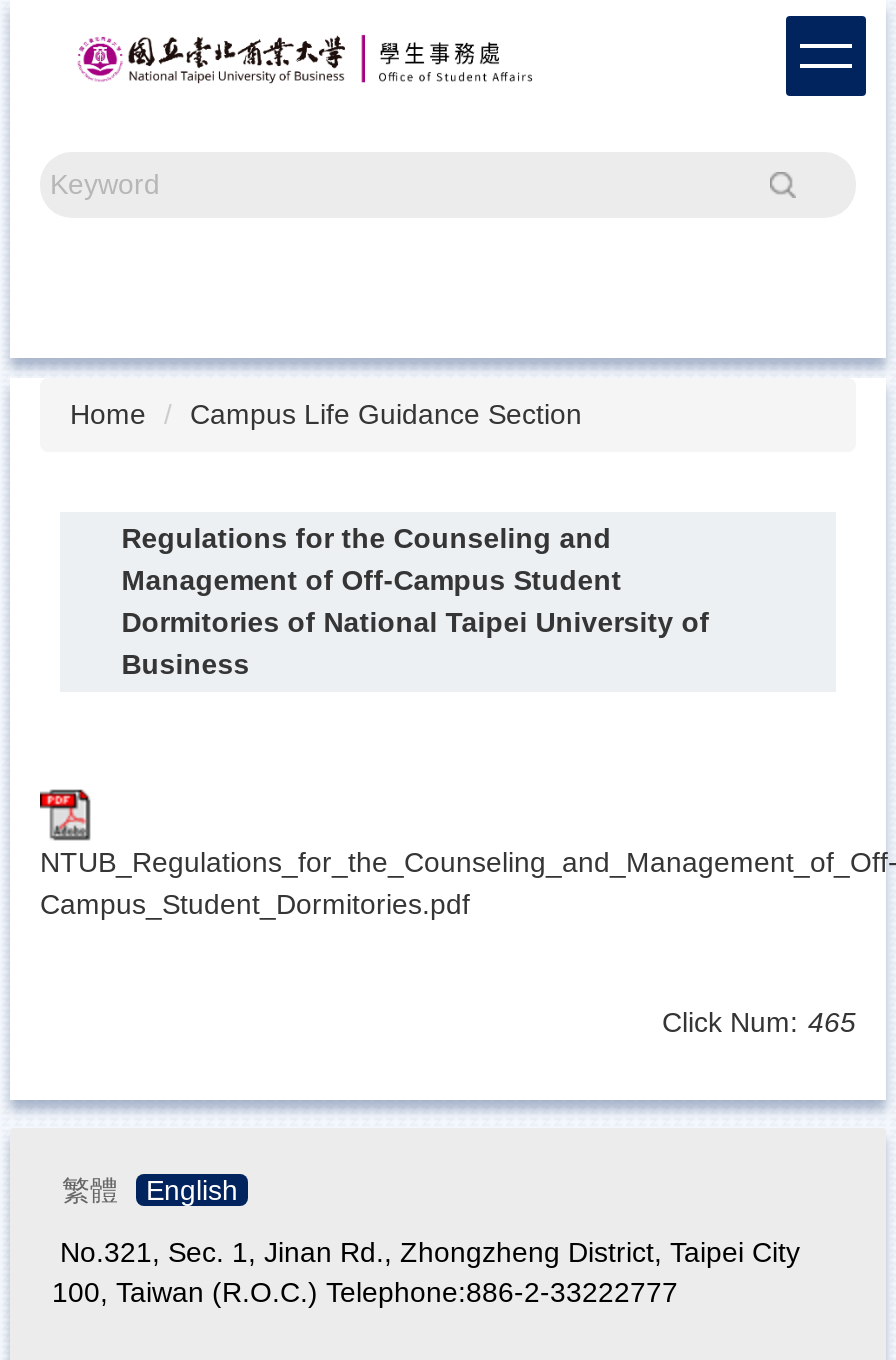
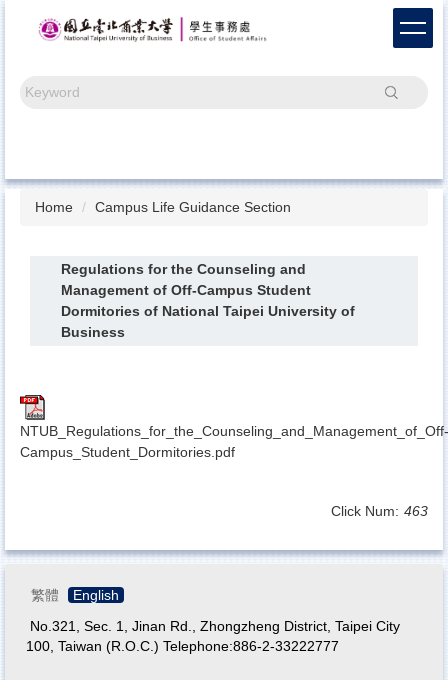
[662,1006,856,1038] Click Num: 465 -> [331,503,428,519] Click Num: 463

